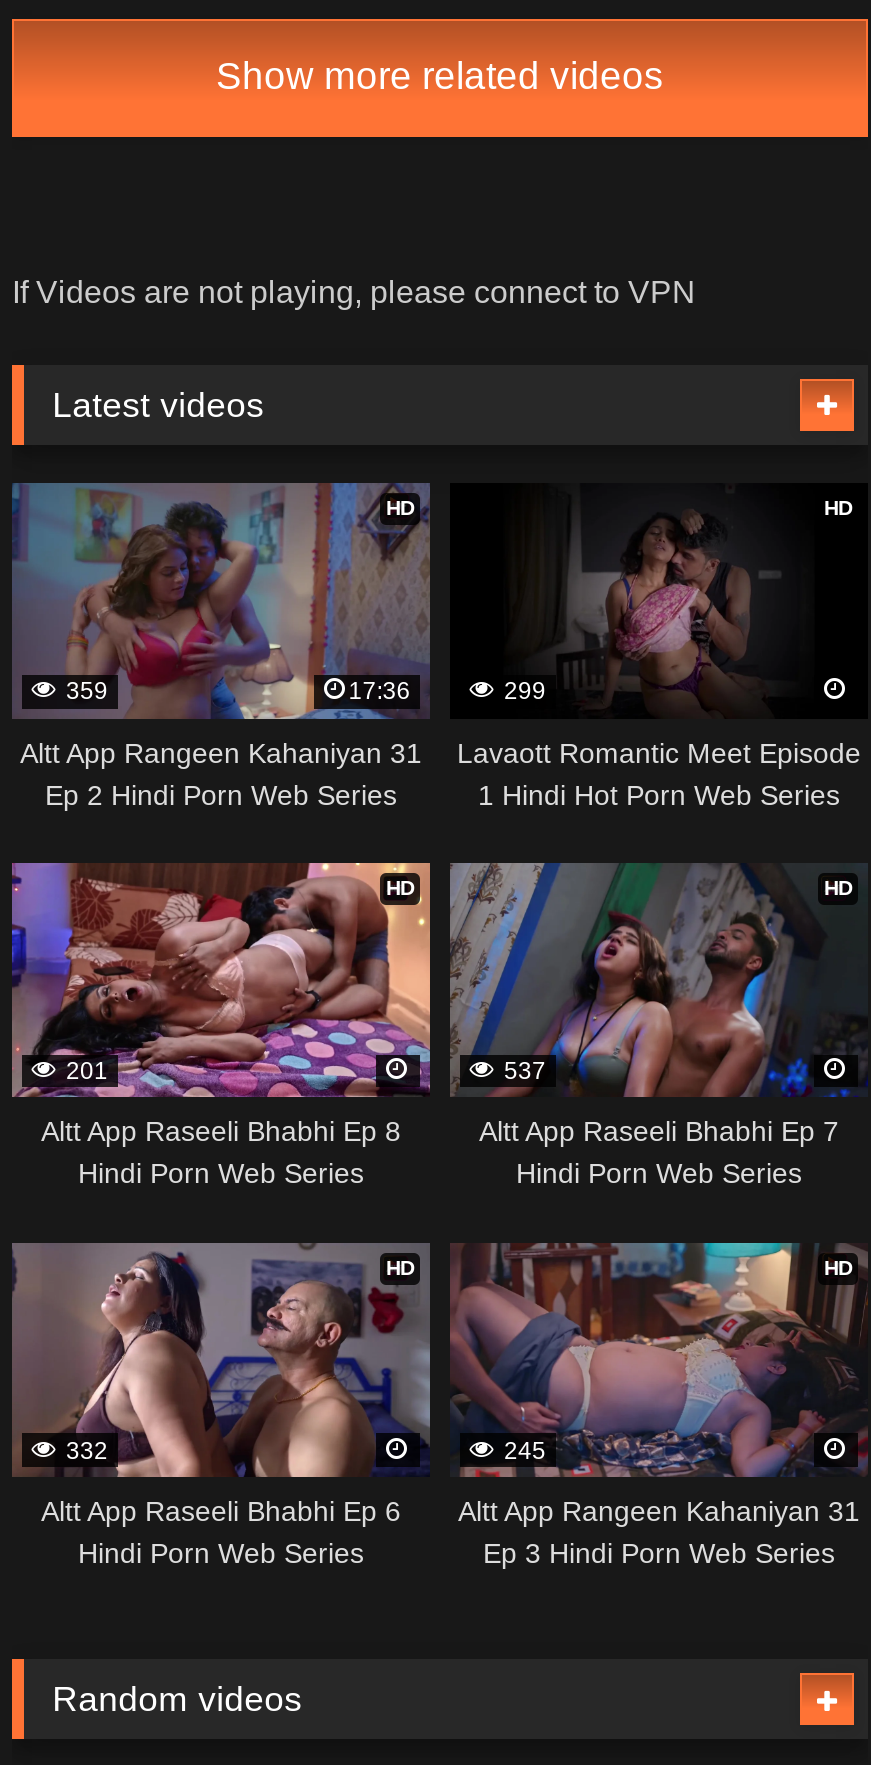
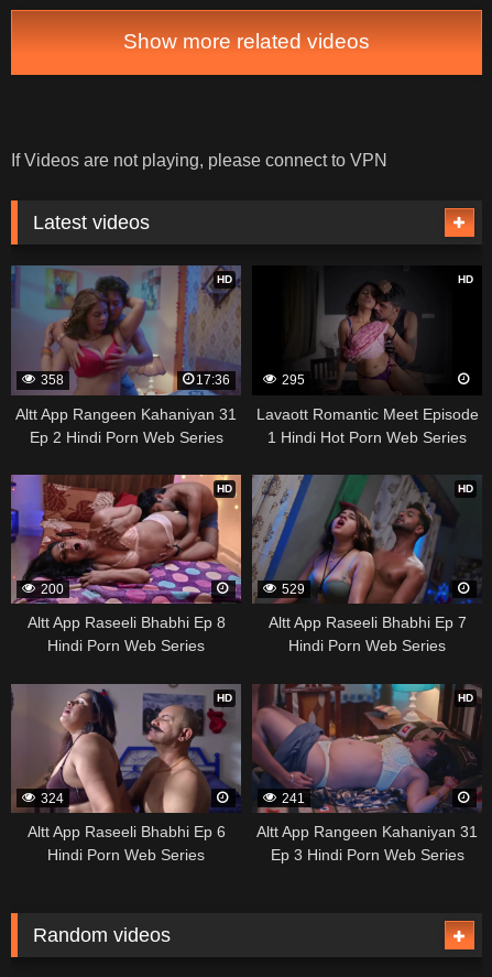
[60,678,108,706] 359 -> [37,373,64,388] 358
[498,678,546,706] 299 -> [278,373,305,388] 295
[60,1057,108,1085] 201 -> [37,582,64,597] 200
[498,1057,546,1085] 537 -> [278,582,305,597] 529
[60,1437,108,1465] 332 -> [37,791,64,806] 324
[498,1437,546,1465] 245 -> [278,791,305,806] 241

